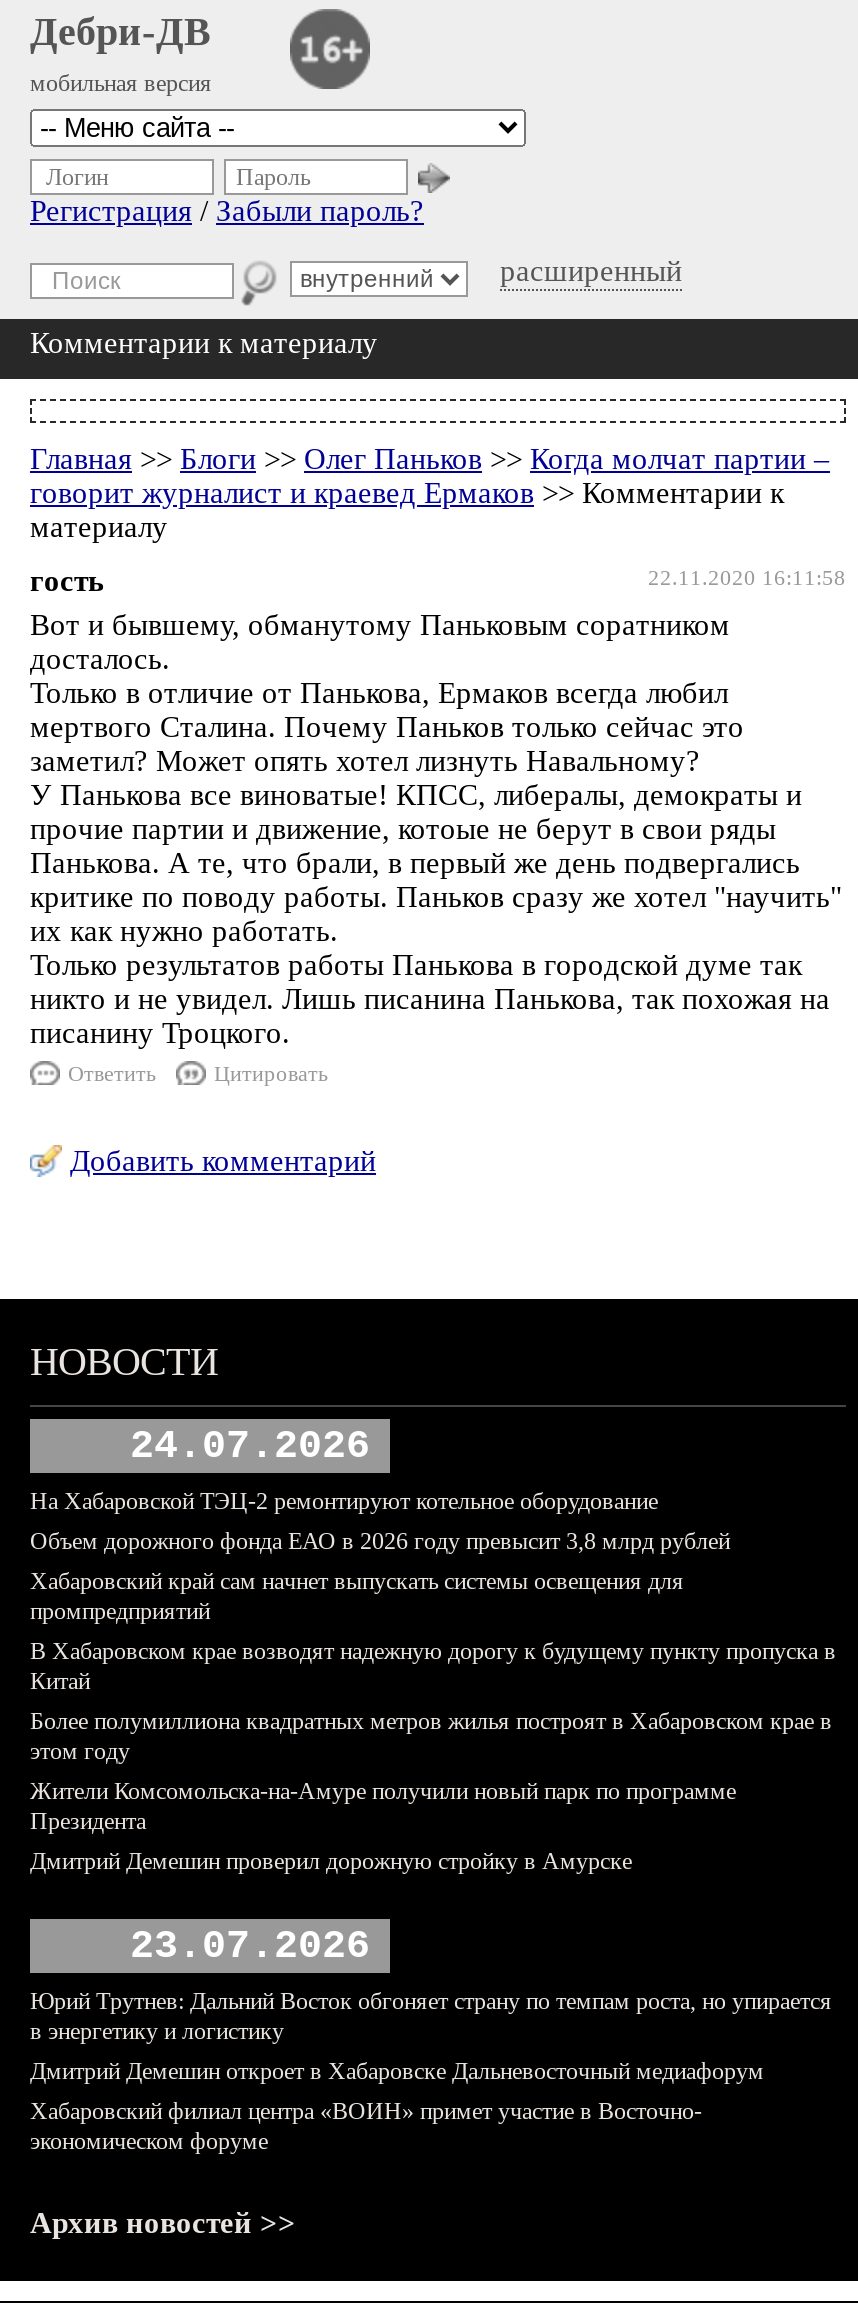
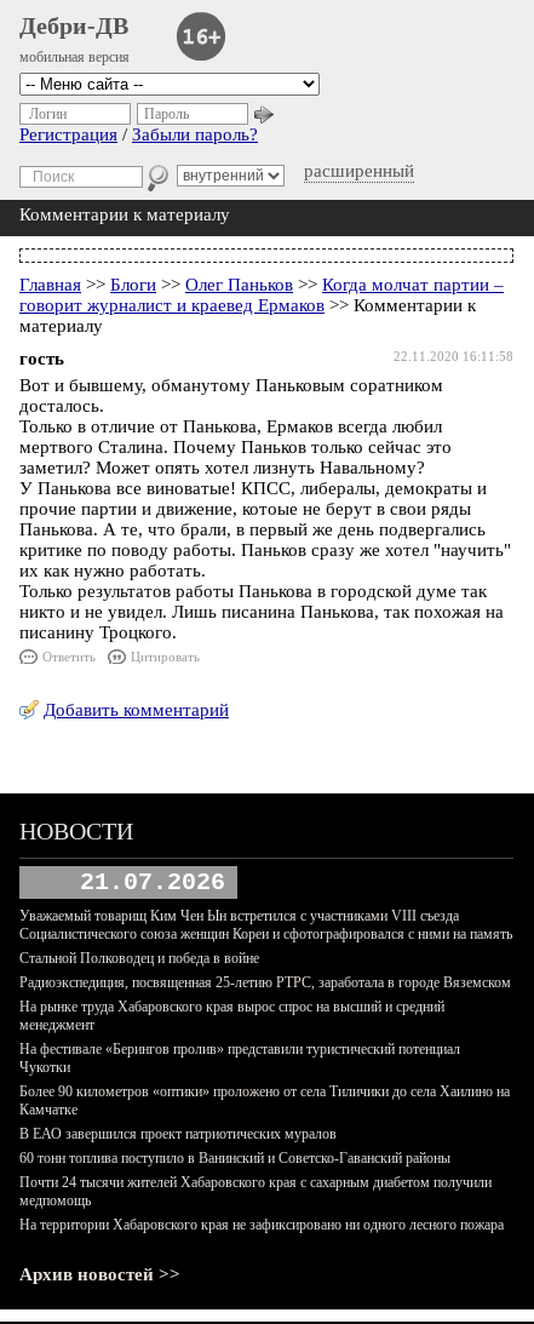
[30,1423,836,2155] 24.07.2026 | На Хабаровской ТЭЦ-2 ремонтируют котельное оборудование | Объем дорожного фонда ЕАО в 2026 году превысит 3,8 млрд рублей | Хабаровский край сам начнет выпускать системы освещения для | промпредприятий | В Хабаровском крае возводят надежную дорогу к будущему пункту пропуска в | Китай | Более полумиллиона квадратных метров жилья построят в Хабаровском крае в | этом году | Жители Комсомольска-на-Амуре получили новый парк по программе | Президента | Дмитрий Демешин проверил дорожную стройку в Амурске | 23.07.2026 | Юрий Трутнев: Дальний Восток обгоняет страну по темпам роста, но упирается | в энергетику и логистику | Дмитрий Демешин откроет в Хабаровске Дальневосточный медиафорум | Хабаровский филиал центра «ВОИН» примет участие в Восточно- | экономическом форуме -> [19,869,512,1233] 21.07.2026 | Уважаемый товарищ Ким Чен Ын встретился с участниками VIII съезда | Социалистического союза женщин Кореи и сфотографировался с ними на память | Стальной Полководец и победа в войне | Радиоэкспедиция, посвященная 25-летию РТРС, заработала в городе Вяземском | На рынке труда Хабаровского края вырос спрос на высший и средний | менеджмент | На фестивале «Берингов пролив» представили туристический потенциал | Чукотки | Более 90 километров «оптики» проложено от села Тиличики до села Хаилино на | Камчатке | В ЕАО завершился проект патриотических муралов | 60 тонн топлива поступило в Ванинский и Советско-Гаванский районы | Почти 24 тысячи жителей Хабаровского края с сахарным диабетом получили | медпомощь | На территории Хабаровского края не зафиксировано ни одного лесного пожара

